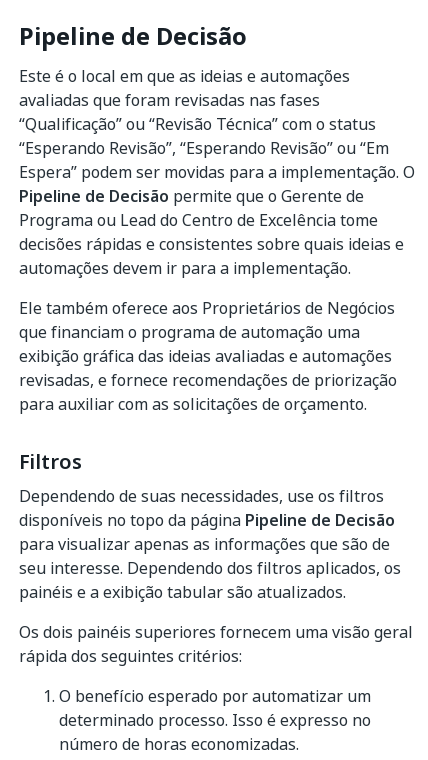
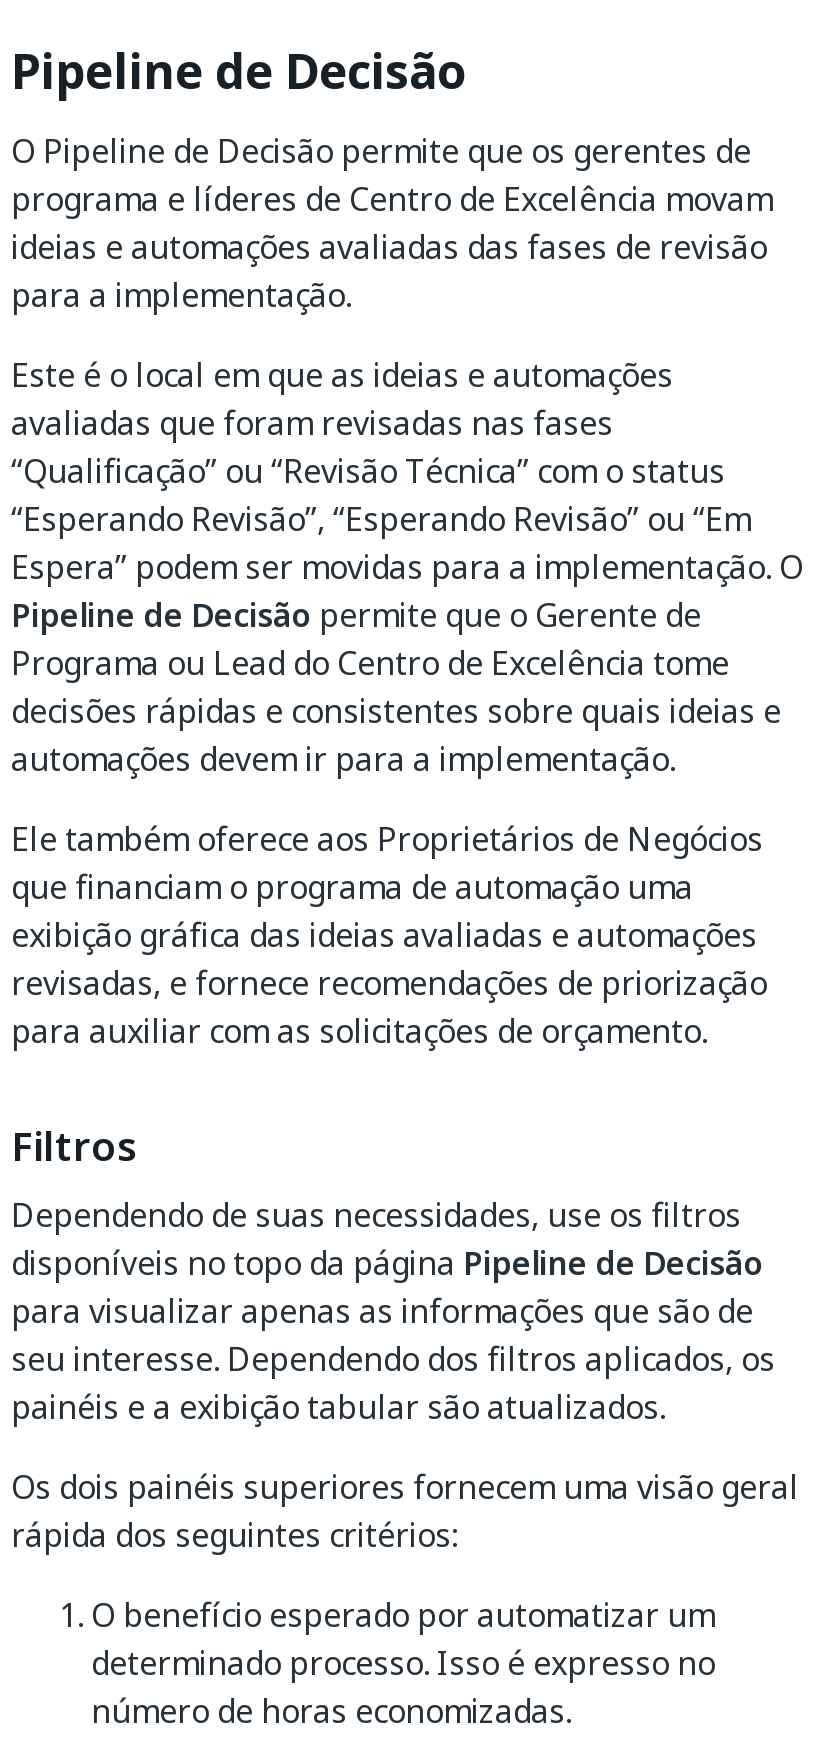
none -> [11,127,773,319] O Pipeline de Decisão permite que os gerentes de | programa e líderes de Centro de Excelência movam | ideias e automações avaliadas das fases de revisão | para a implementação.

